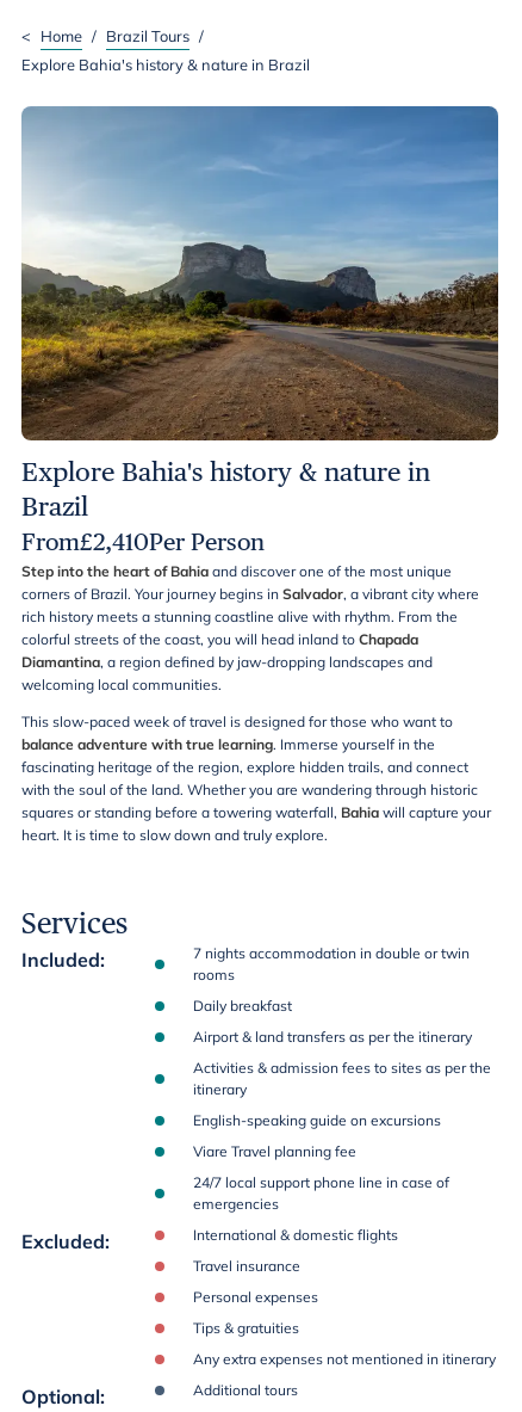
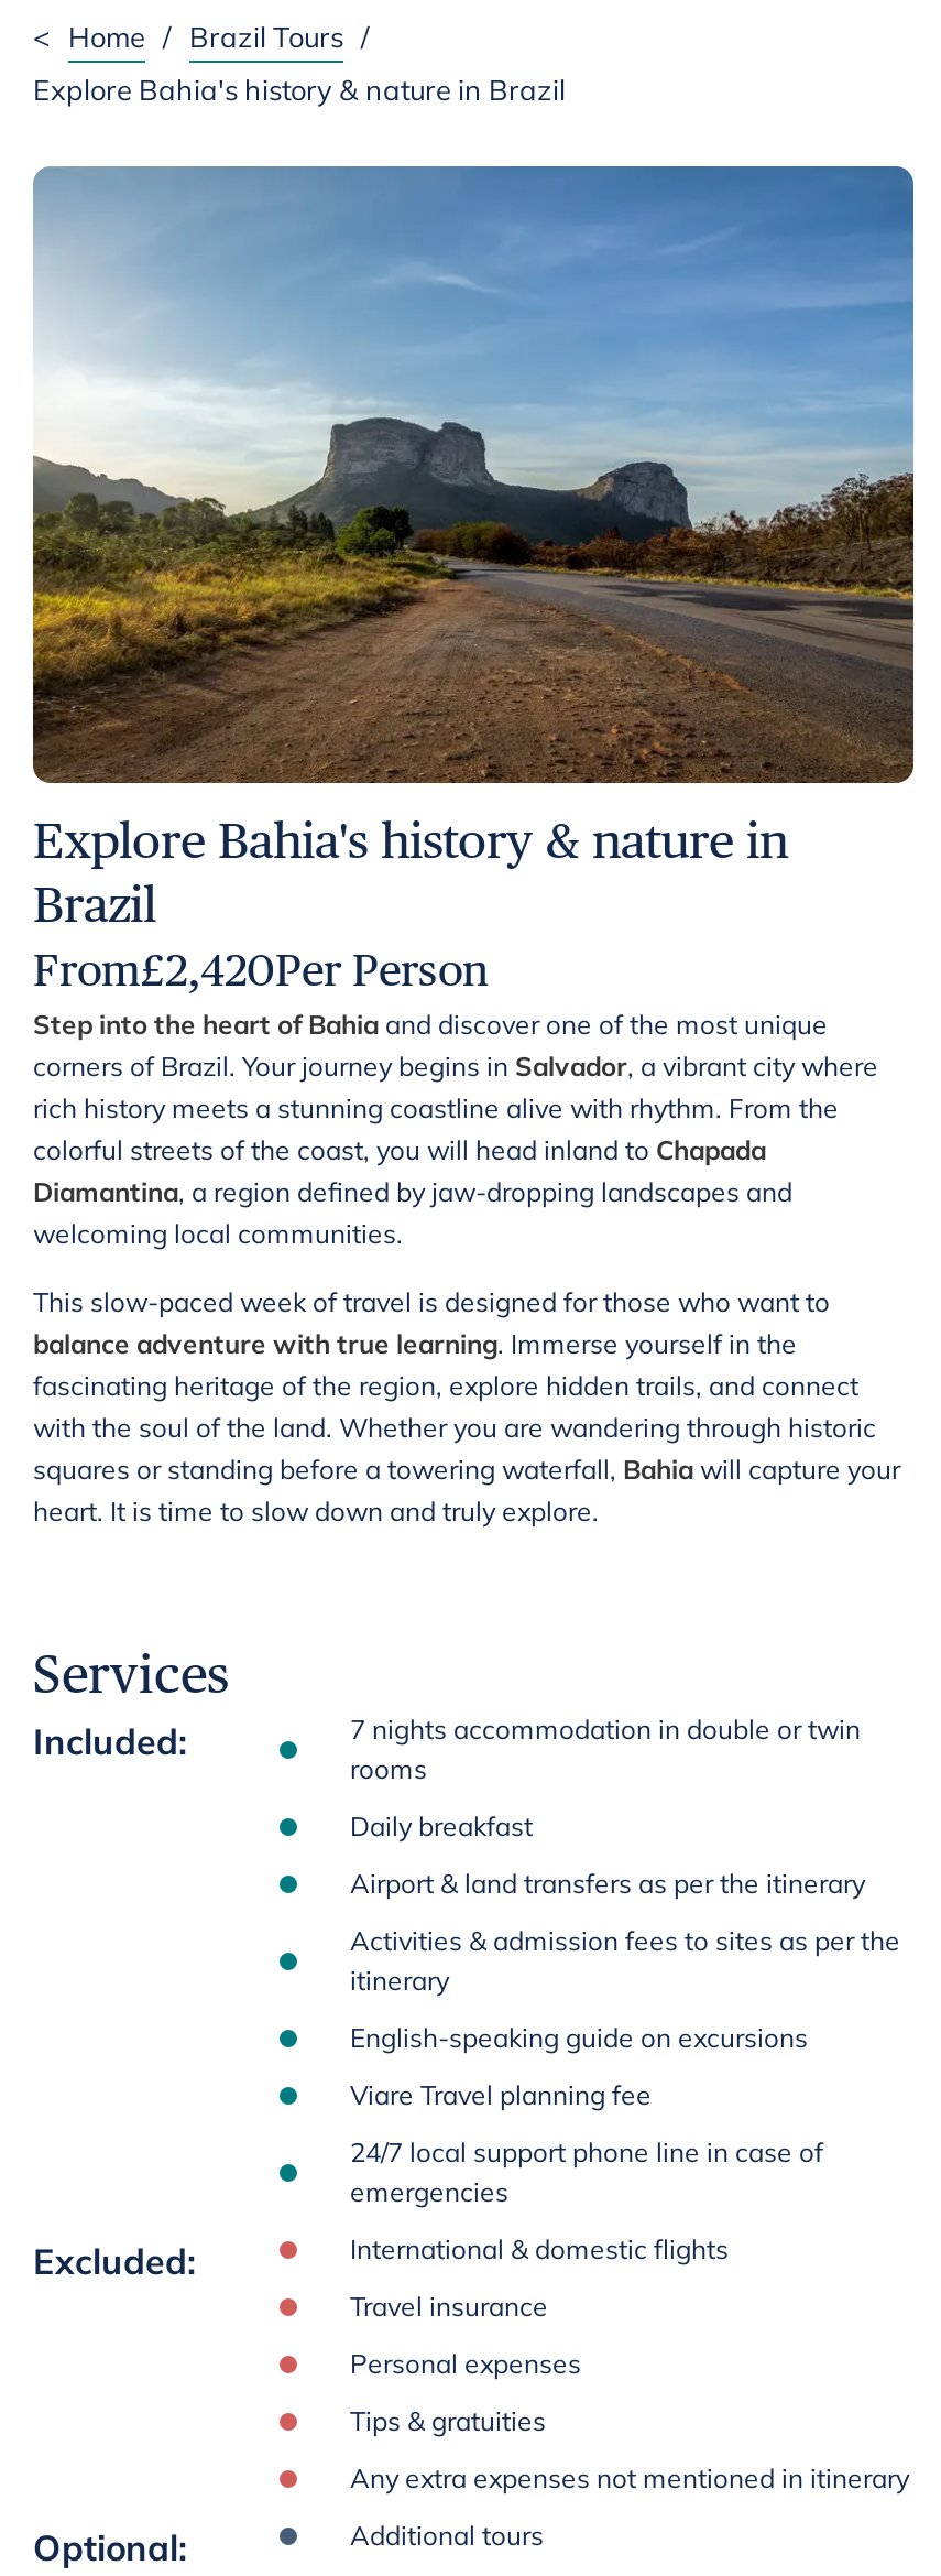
[21,528,265,556] From£2,410Per Person -> [33,944,489,997] From£2,420Per Person

